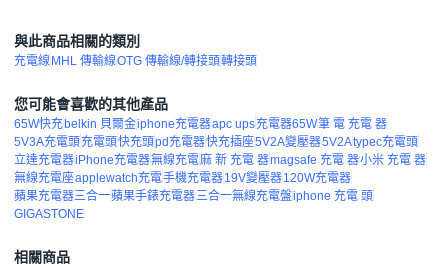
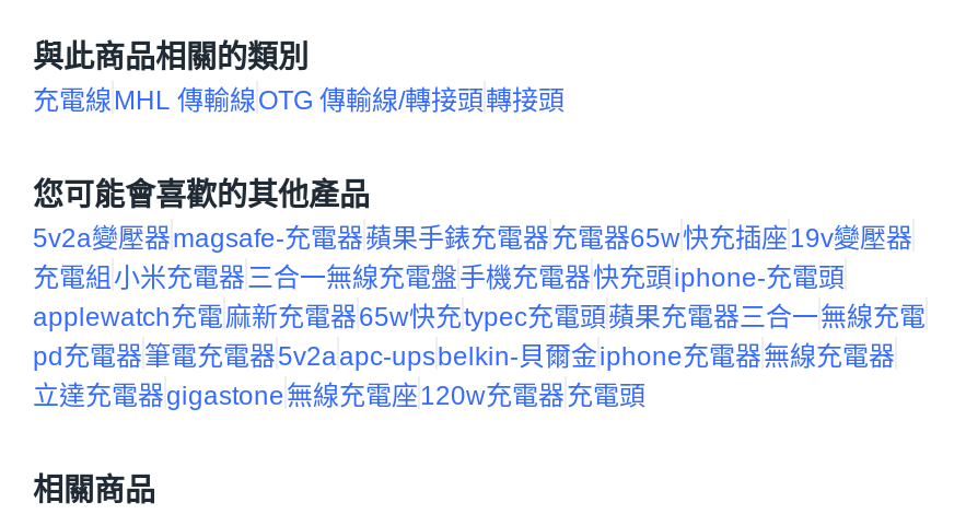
[14,117,426,221] 65W快充belkin 貝爾金iphone充電器apc ups充電器65W筆 電 充電 器 | 5V3A充電頭充電頭快充頭pd充電器快充插座5V2A變壓器5V2Atypec充電頭 | 立達充電器iPhone充電器無線充電麻 新 充電 器magsafe 充電 器小米 充電 器 | 無線充電座applewatch充電手機充電器19V變壓器120W充電器 | 蘋果充電器三合一蘋果手錶充電器三合一無線充電盤iphone 充電 頭 | GIGASTONE -> [33,223,926,411] 5v2a變壓器magsafe-充電器蘋果手錶充電器充電器65w快充插座19v變壓器 | 充電組小米充電器三合一無線充電盤手機充電器快充頭iphone-充電頭 | applewatch充電麻新充電器65w快充typec充電頭蘋果充電器三合一無線充電 | pd充電器筆電充電器5v2aapc-upsbelkin-貝爾金iphone充電器無線充電器 | 立達充電器gigastone無線充電座120w充電器充電頭

